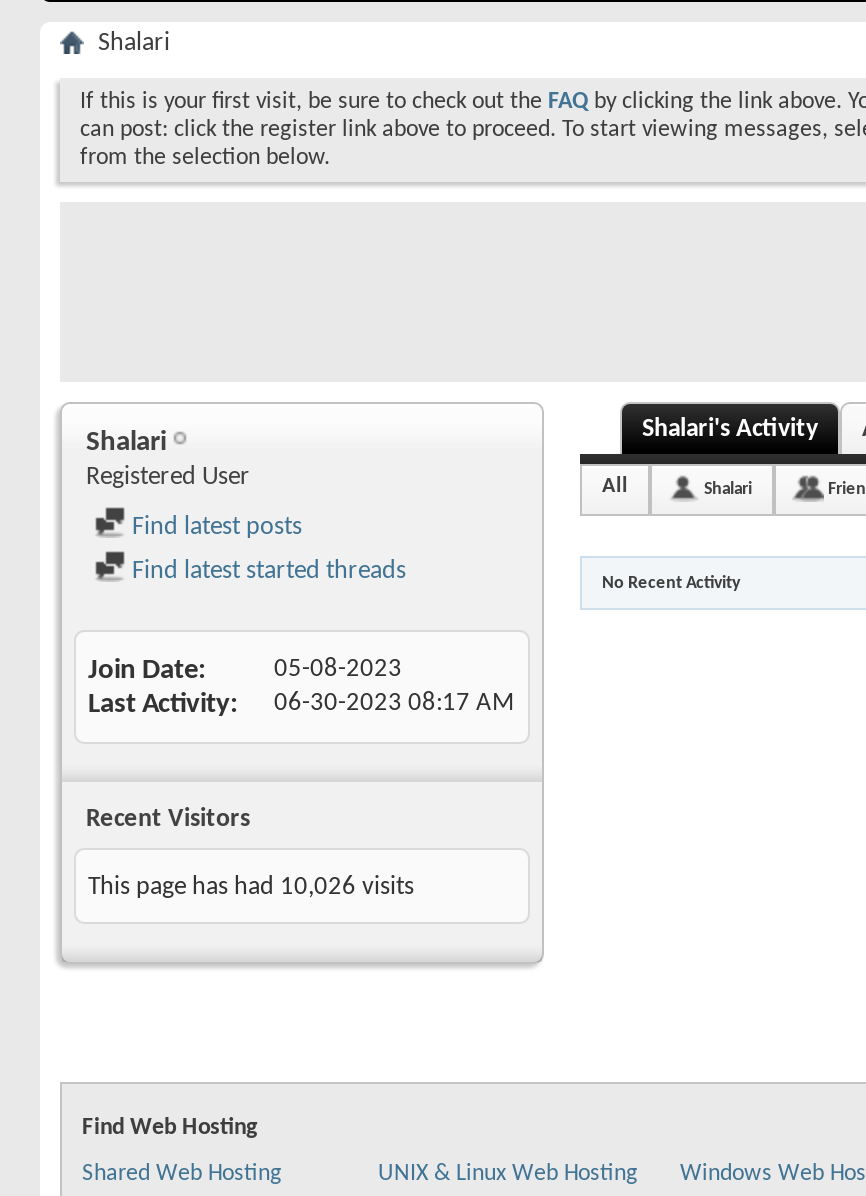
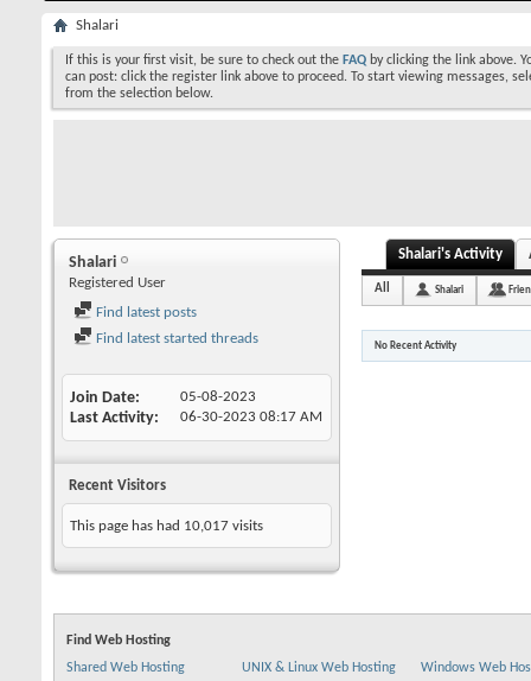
[88,874,414,900] This page has had 10,026 visits -> [70,518,263,534] This page has had 10,017 visits

